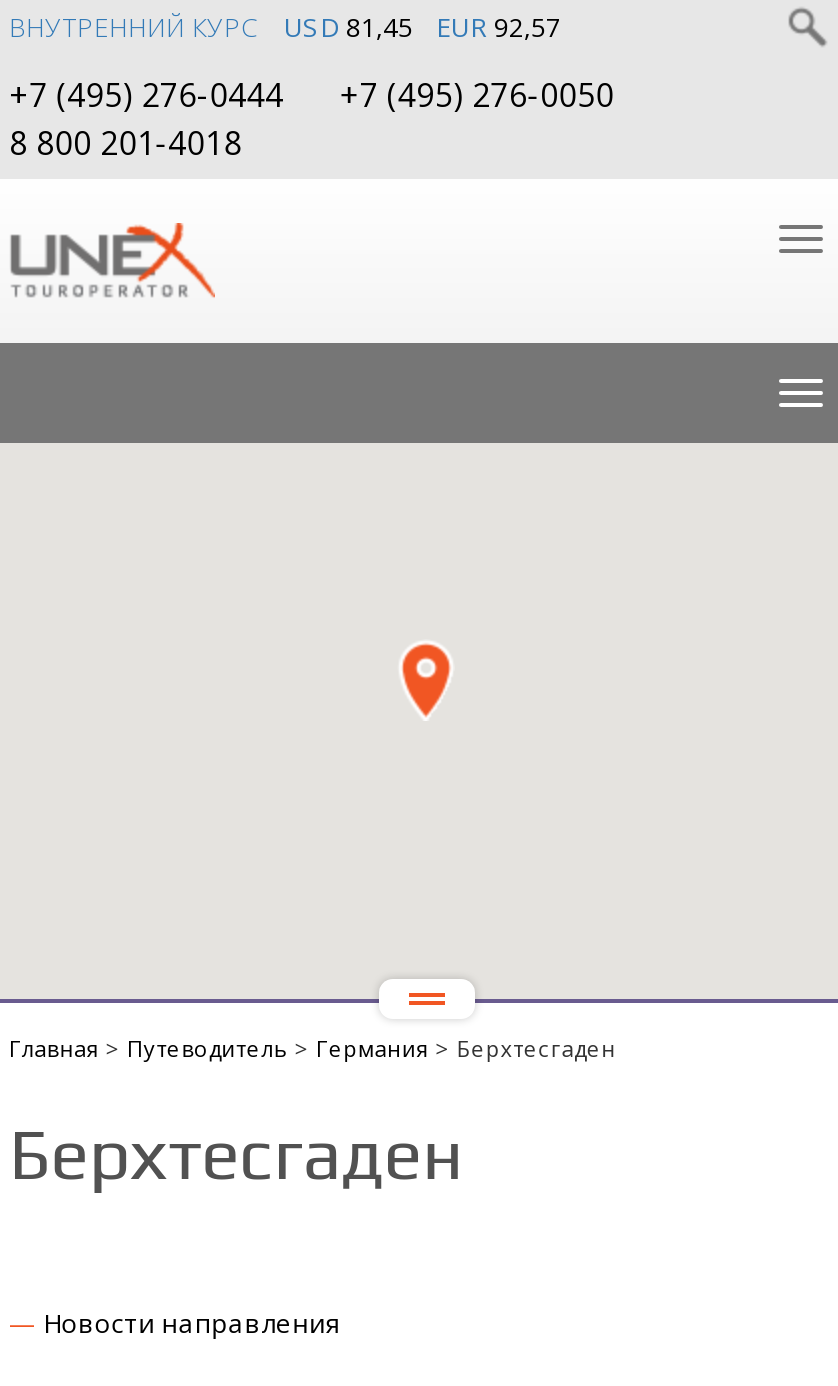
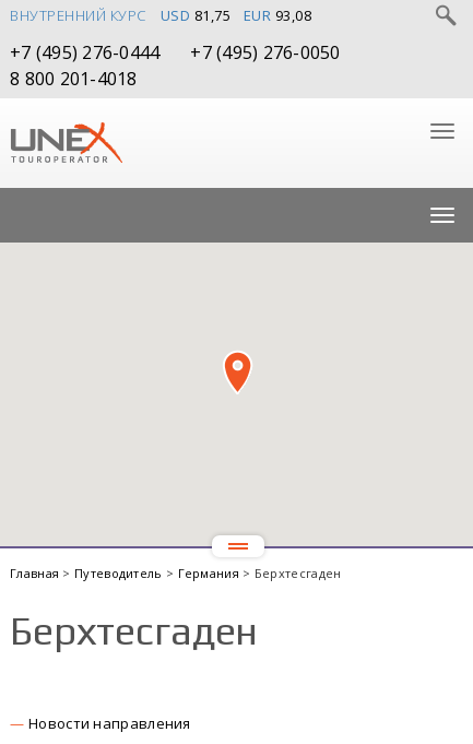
[284,9,413,45] USD 81,45 -> [160,5,230,25] USD 81,75
[436,9,561,45] EUR 92,57 -> [243,5,311,25] EUR 93,08

